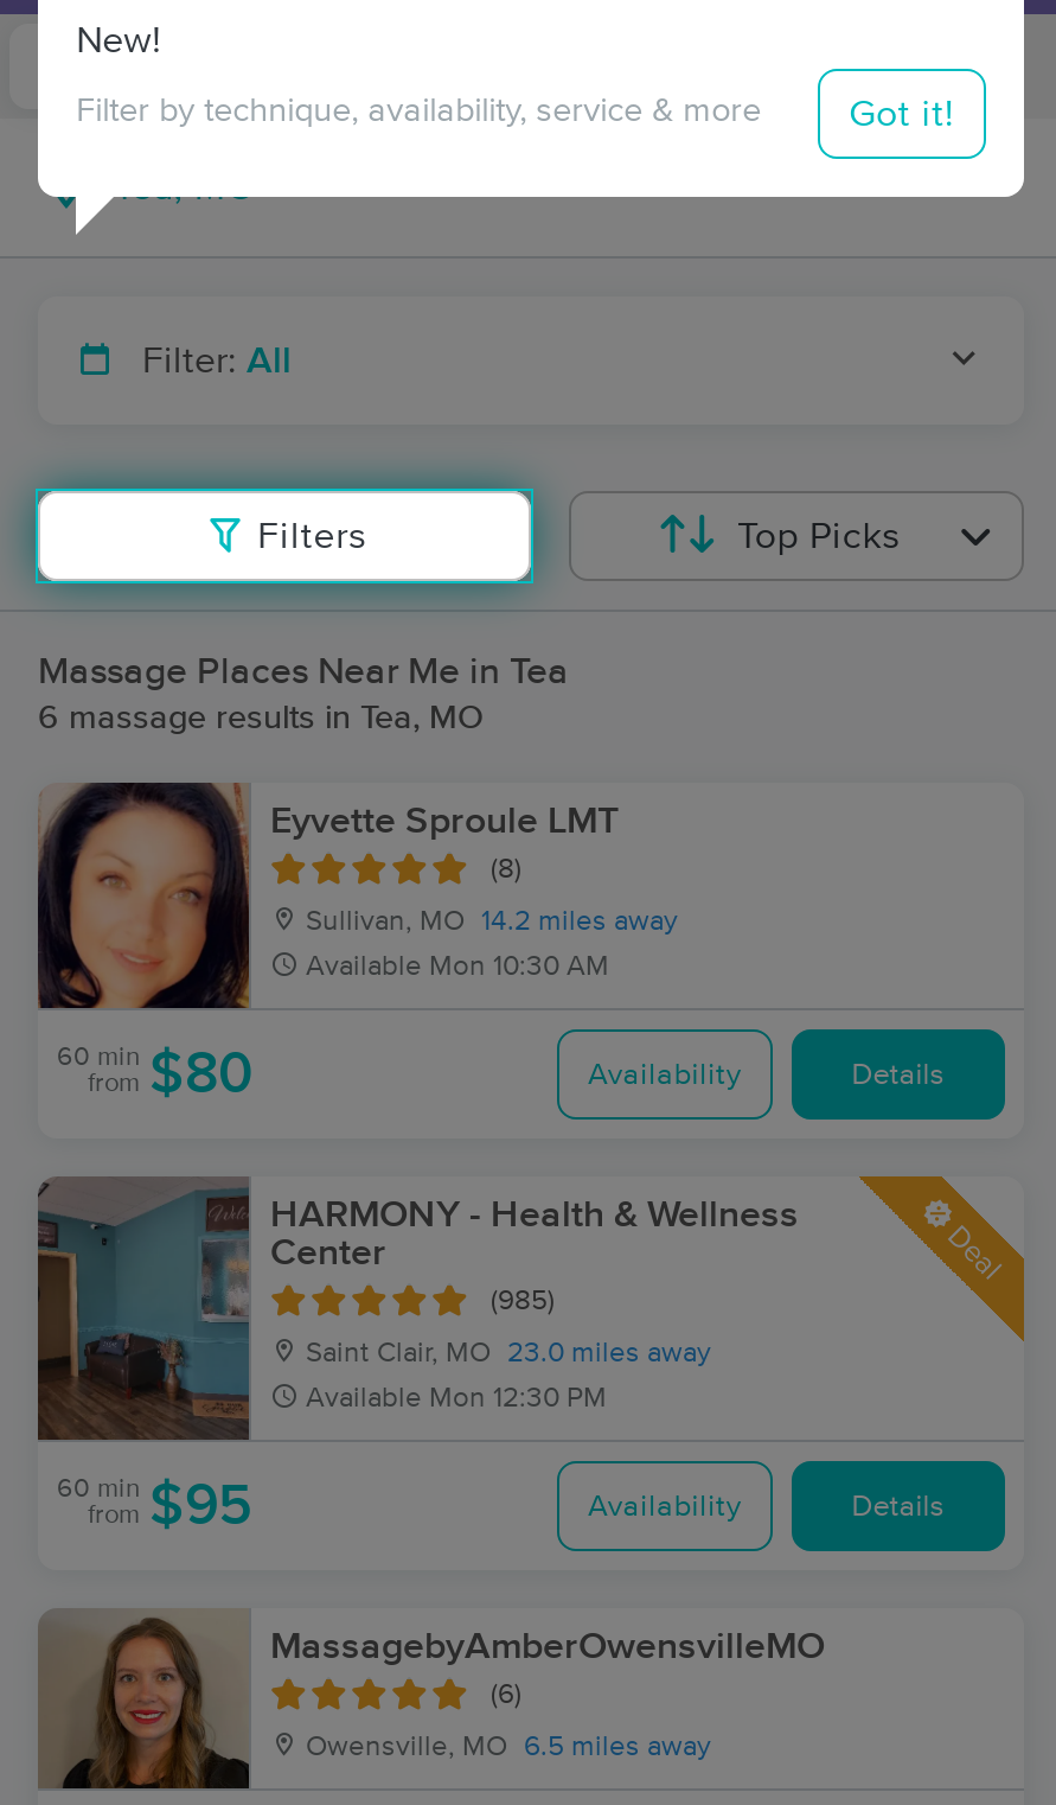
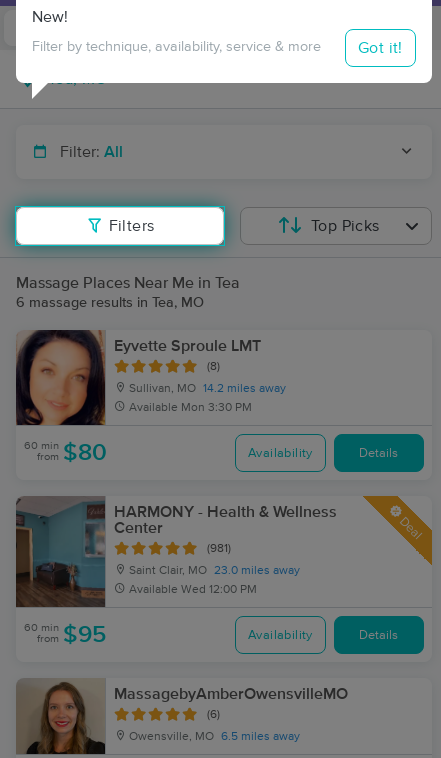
[306,953,609,982] Available Mon 10:30 AM -> [129,402,252,414] Available Mon 3:30 PM
[491,1288,555,1314] (985) -> [207,543,231,554] (981)
[306,1385,607,1414] Available Mon 12:30 PM -> [129,584,257,596] Available Wed 12:00 PM

